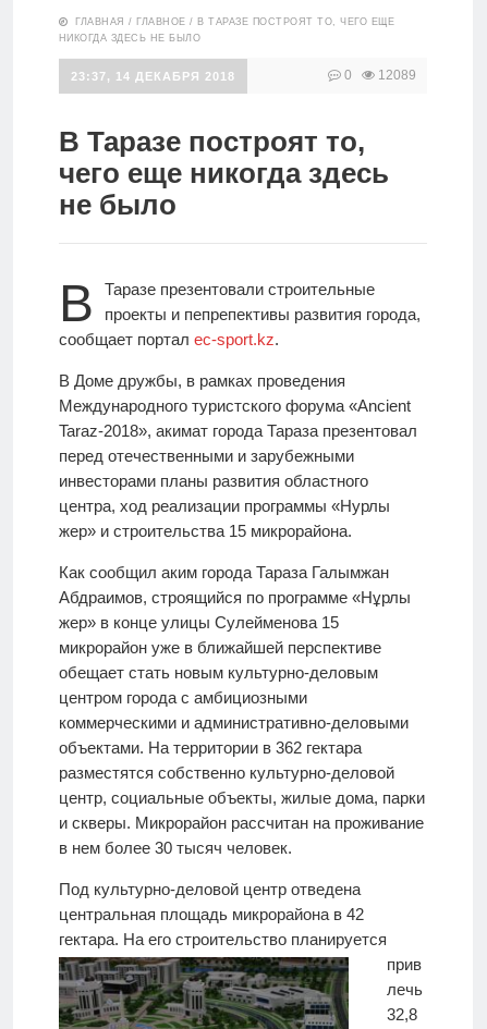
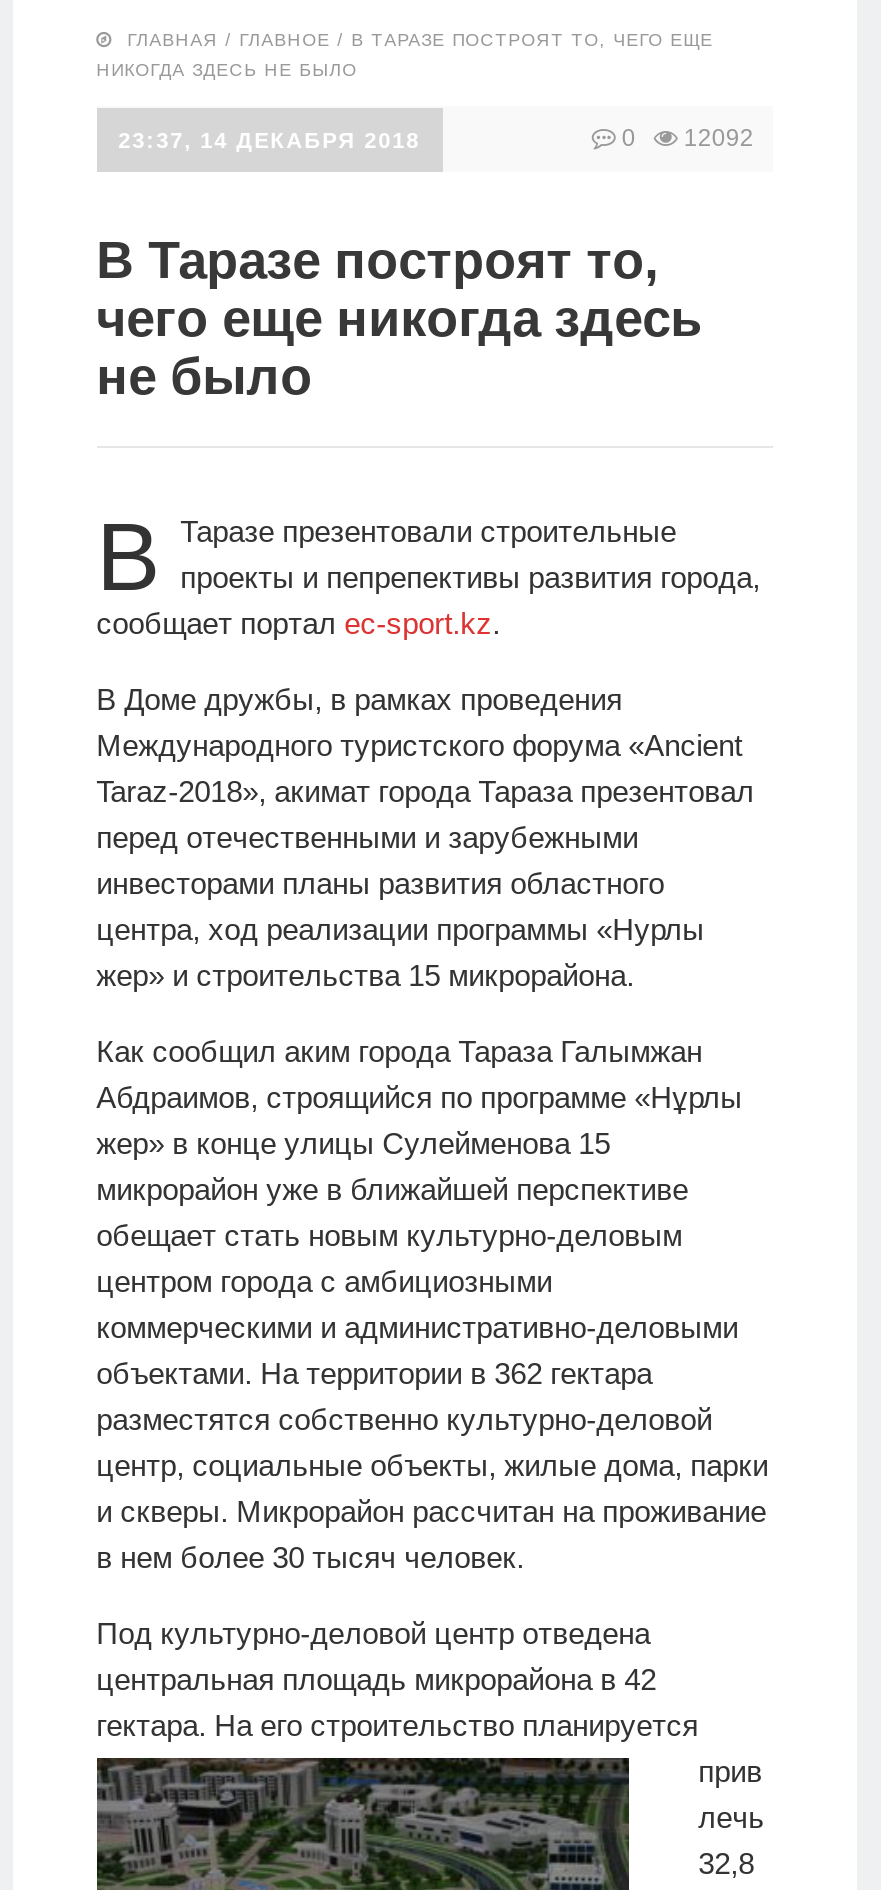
[341,68,417,83] 0 12089 -> [616,125,754,153] 0 12092

